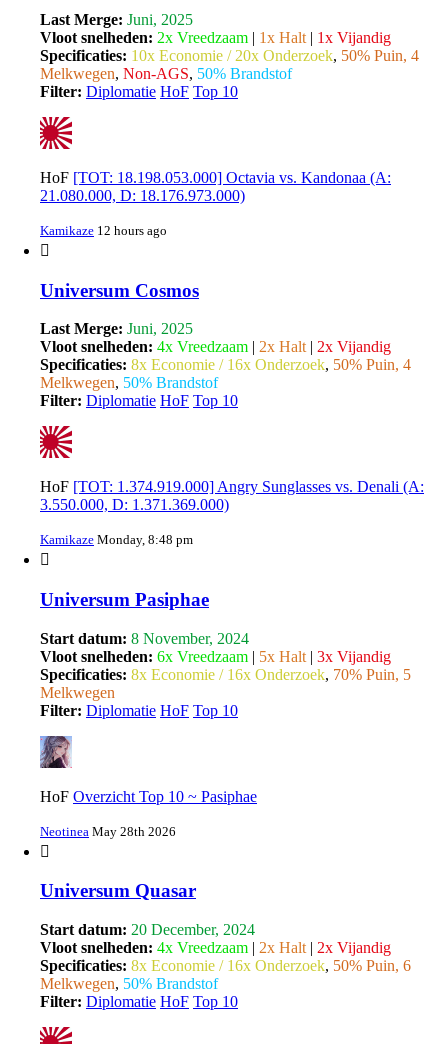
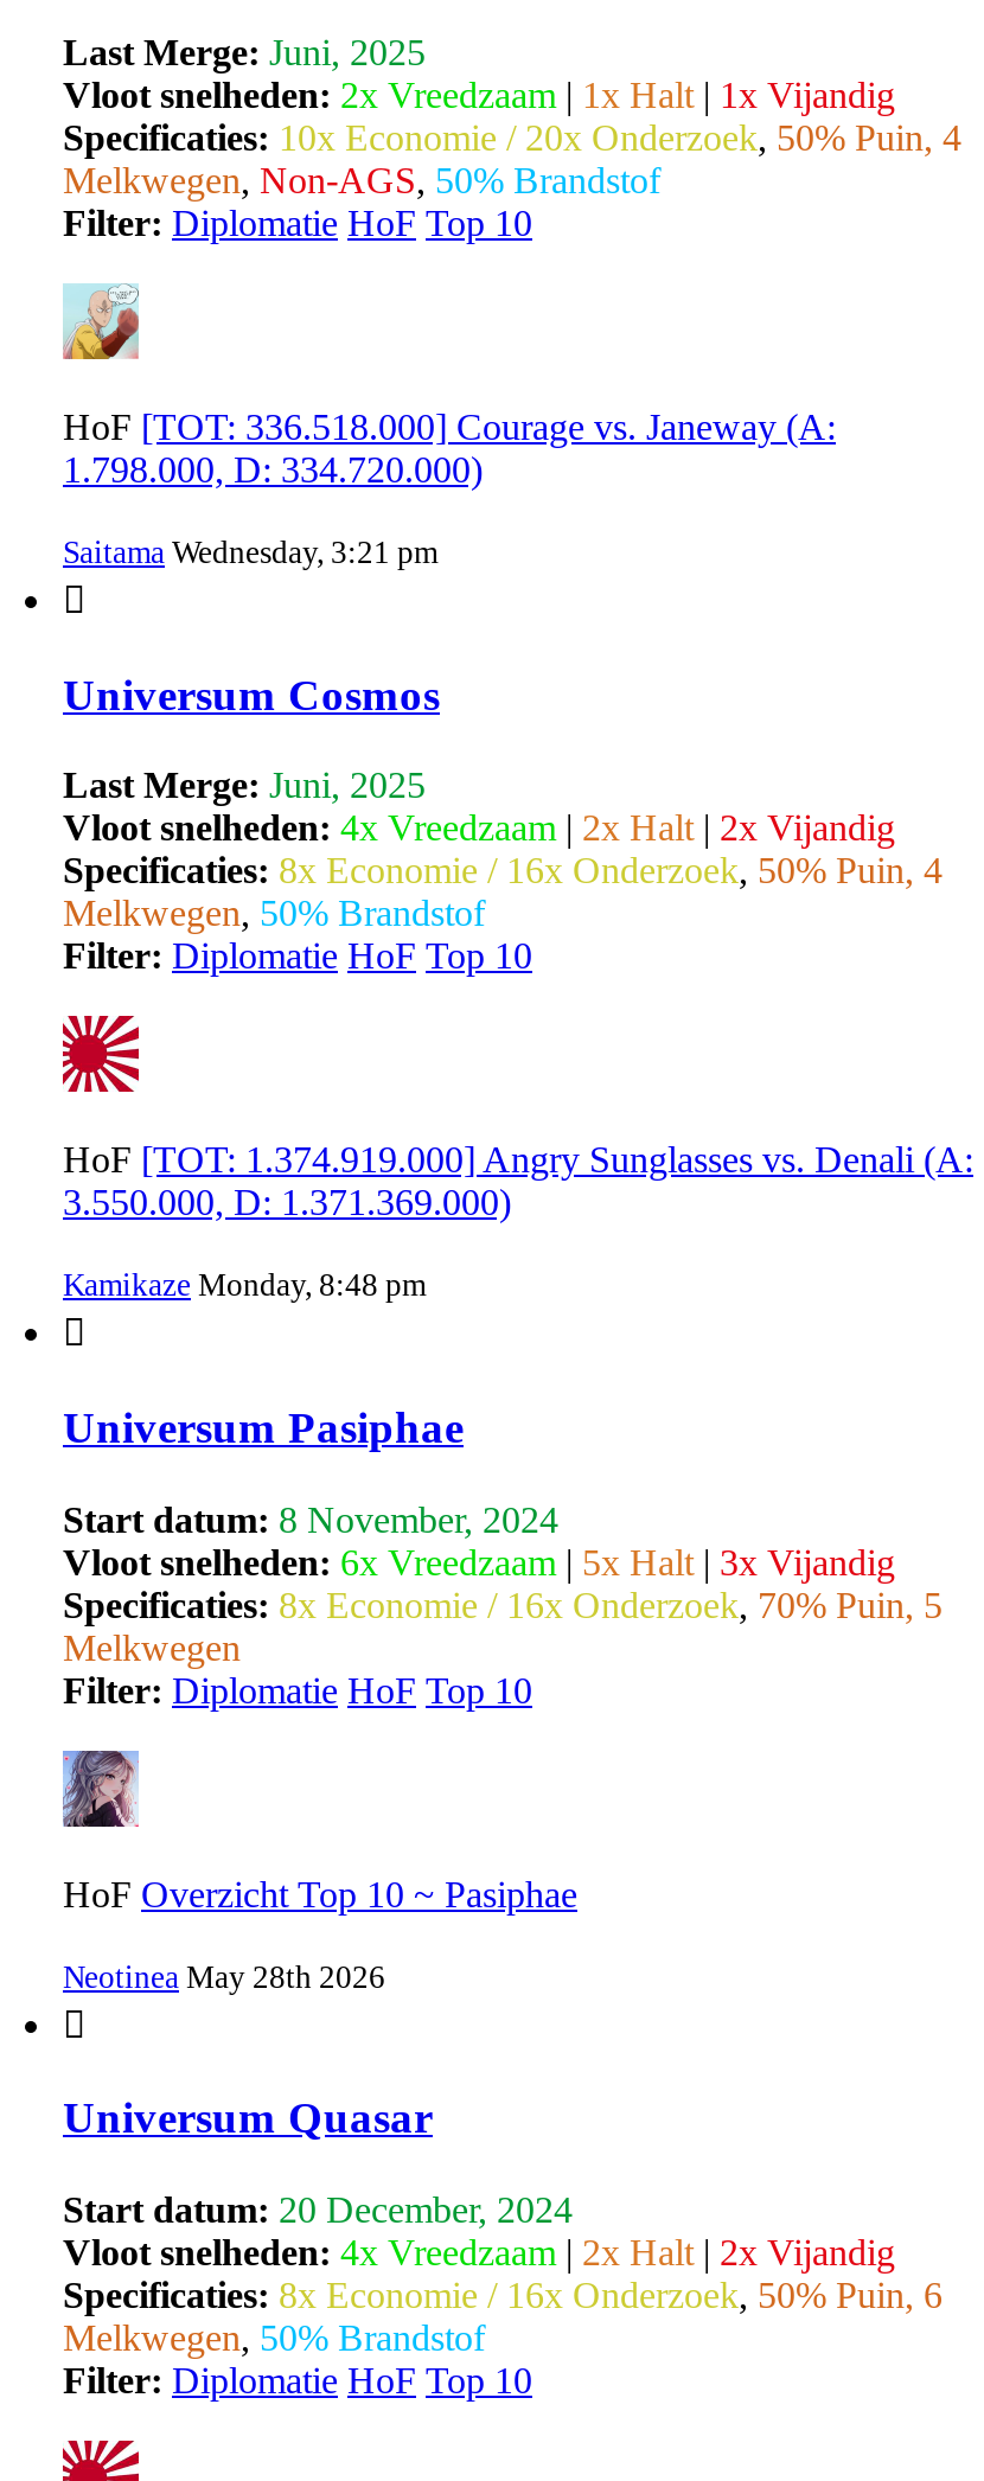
[39,116,391,204] [image] | HoF [TOT: 18.198.053.000] Octavia vs. Kandonaa (A: | 21.080.000, D: 18.176.973.000) -> [63,283,836,489] [image] | HoF [TOT: 336.518.000] Courage vs. Janeway (A: | 1.798.000, D: 334.720.000)
[40,223,167,238] Kamikaze 12 hours ago -> [63,534,437,570] Saitama Wednesday, 3:21 pm

